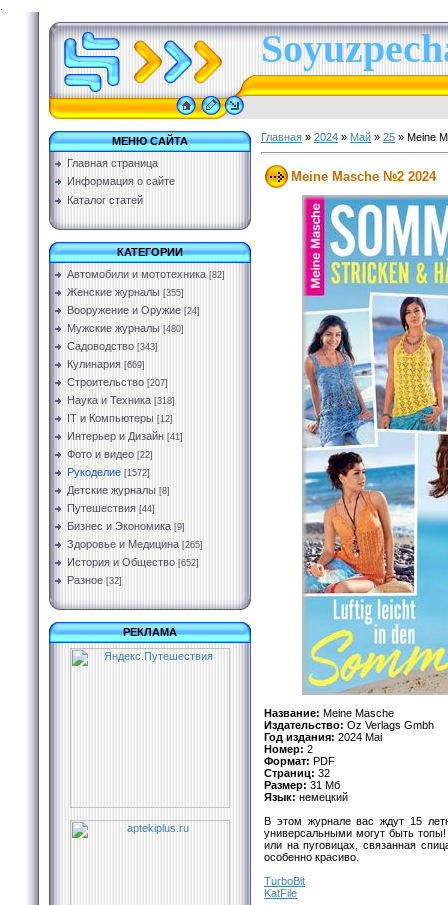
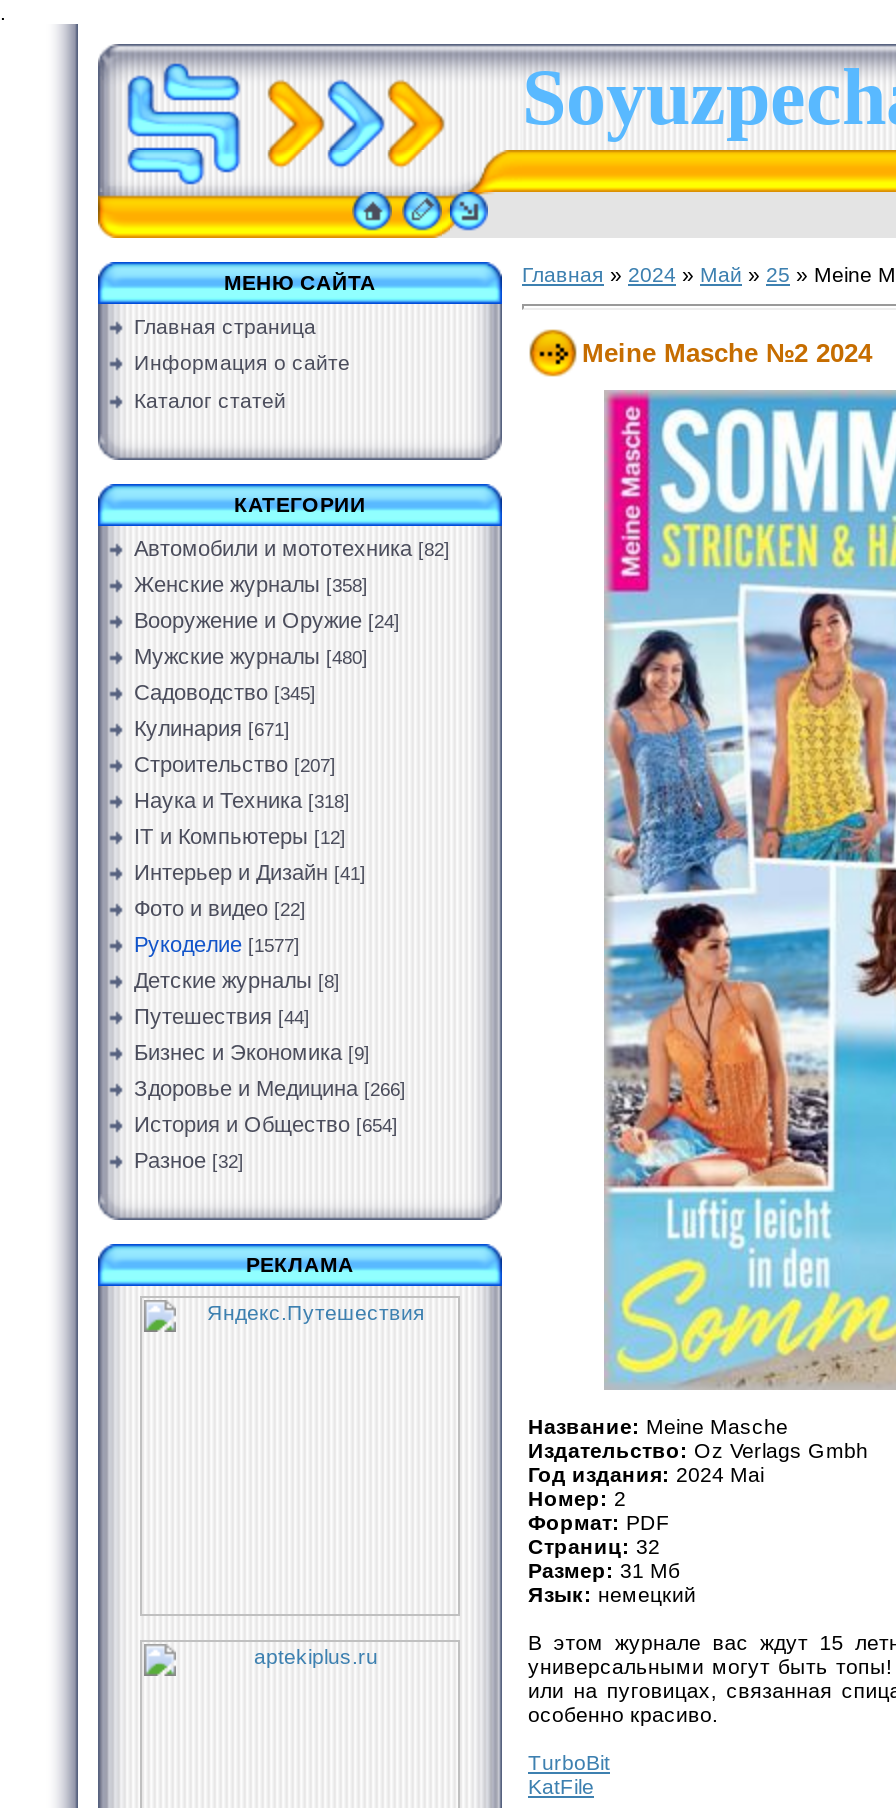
[67,286,184,298] Женские журналы [355] -> [134,572,368,596] Женские журналы [358]
[67,340,158,352] Садоводство [343] -> [134,680,316,704] Садоводство [345]
[67,358,145,370] Кулинария [669] -> [134,716,290,740] Кулинария [671]
[67,466,150,478] Рукоделие [1572] -> [134,932,300,956] Рукоделие [1577]
[67,538,203,550] Здоровье и Медицина [265] -> [134,1076,406,1100] Здоровье и Медицина [266]
[67,556,199,568] История и Общество [652] -> [134,1112,398,1136] История и Общество [654]

